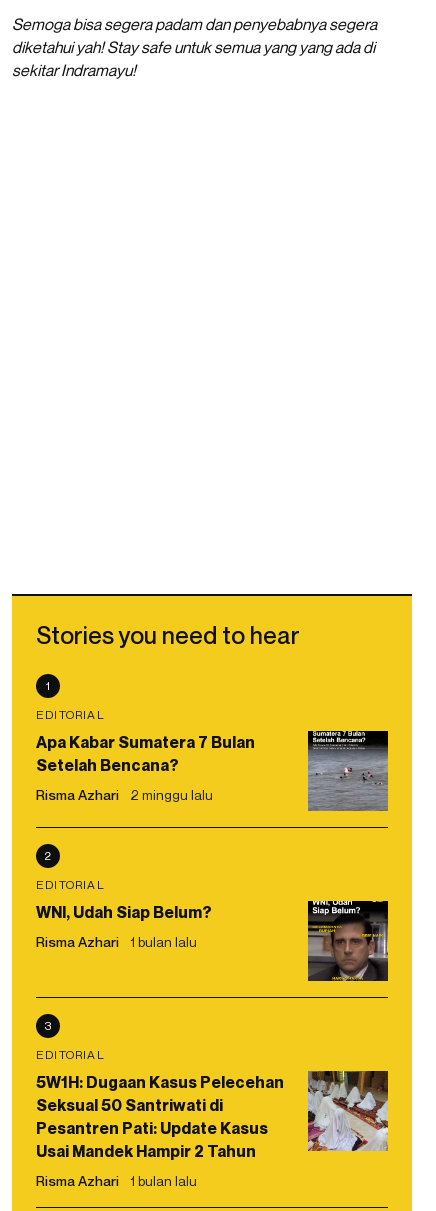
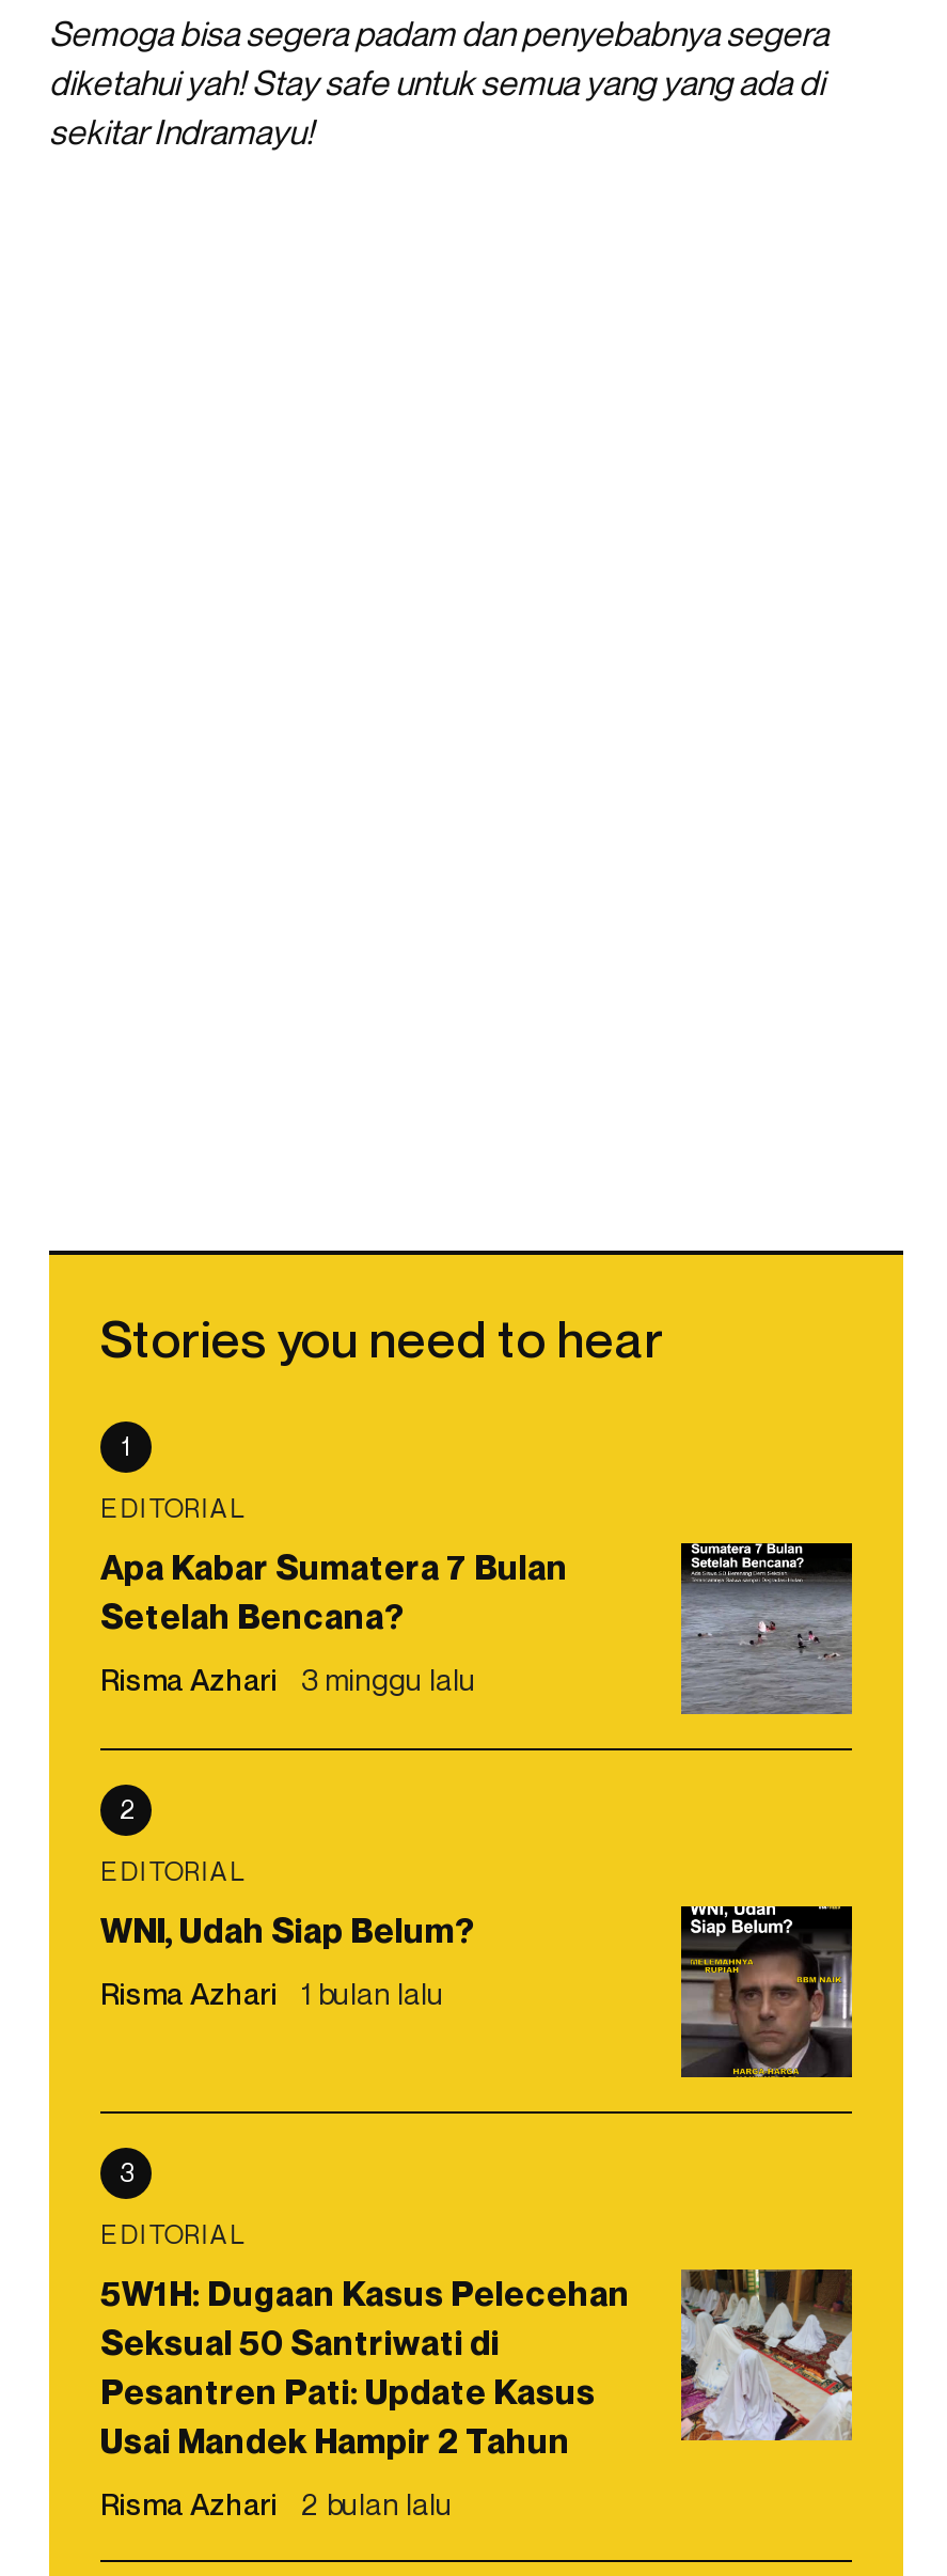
[36,786,213,803] Risma Azhari 2 minggu lalu -> [100,1661,476,1697] Risma Azhari 3 minggu lalu
[36,1172,197,1189] Risma Azhari 1 bulan lalu -> [100,2485,453,2522] Risma Azhari 2 bulan lalu

